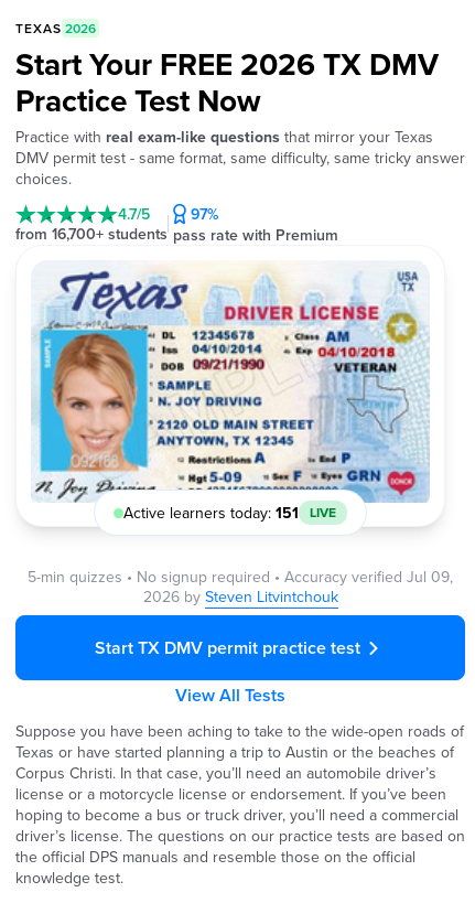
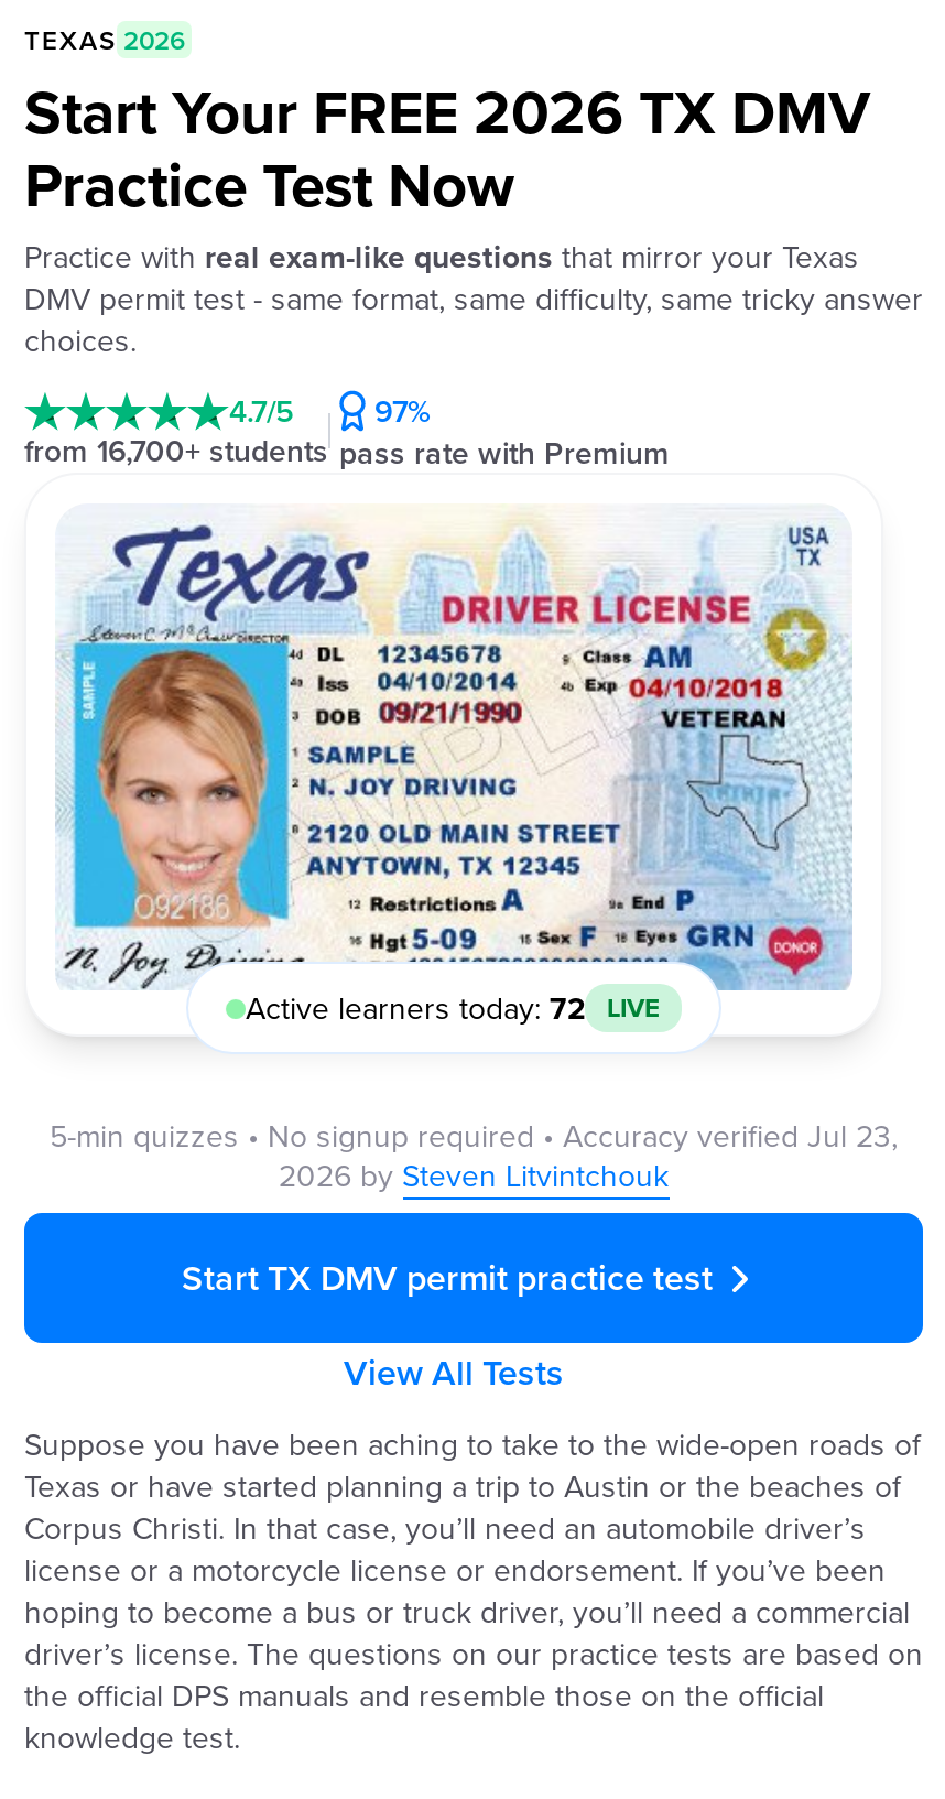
[123,502,336,524] Active learners today: 151 LIVE -> [246,986,660,1030] Active learners today: 72 LIVE
[28,566,453,588] 5-min quizzes • No signup required • Accuracy verified Jul 09, -> [50,1114,898,1158] 5-min quizzes • No signup required • Accuracy verified Jul 23,

